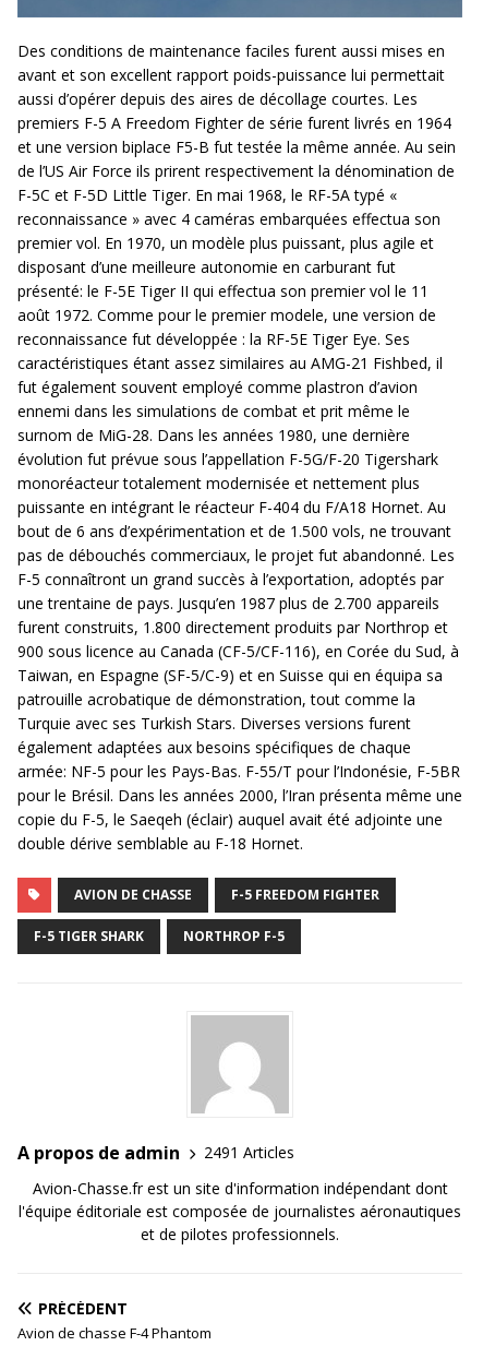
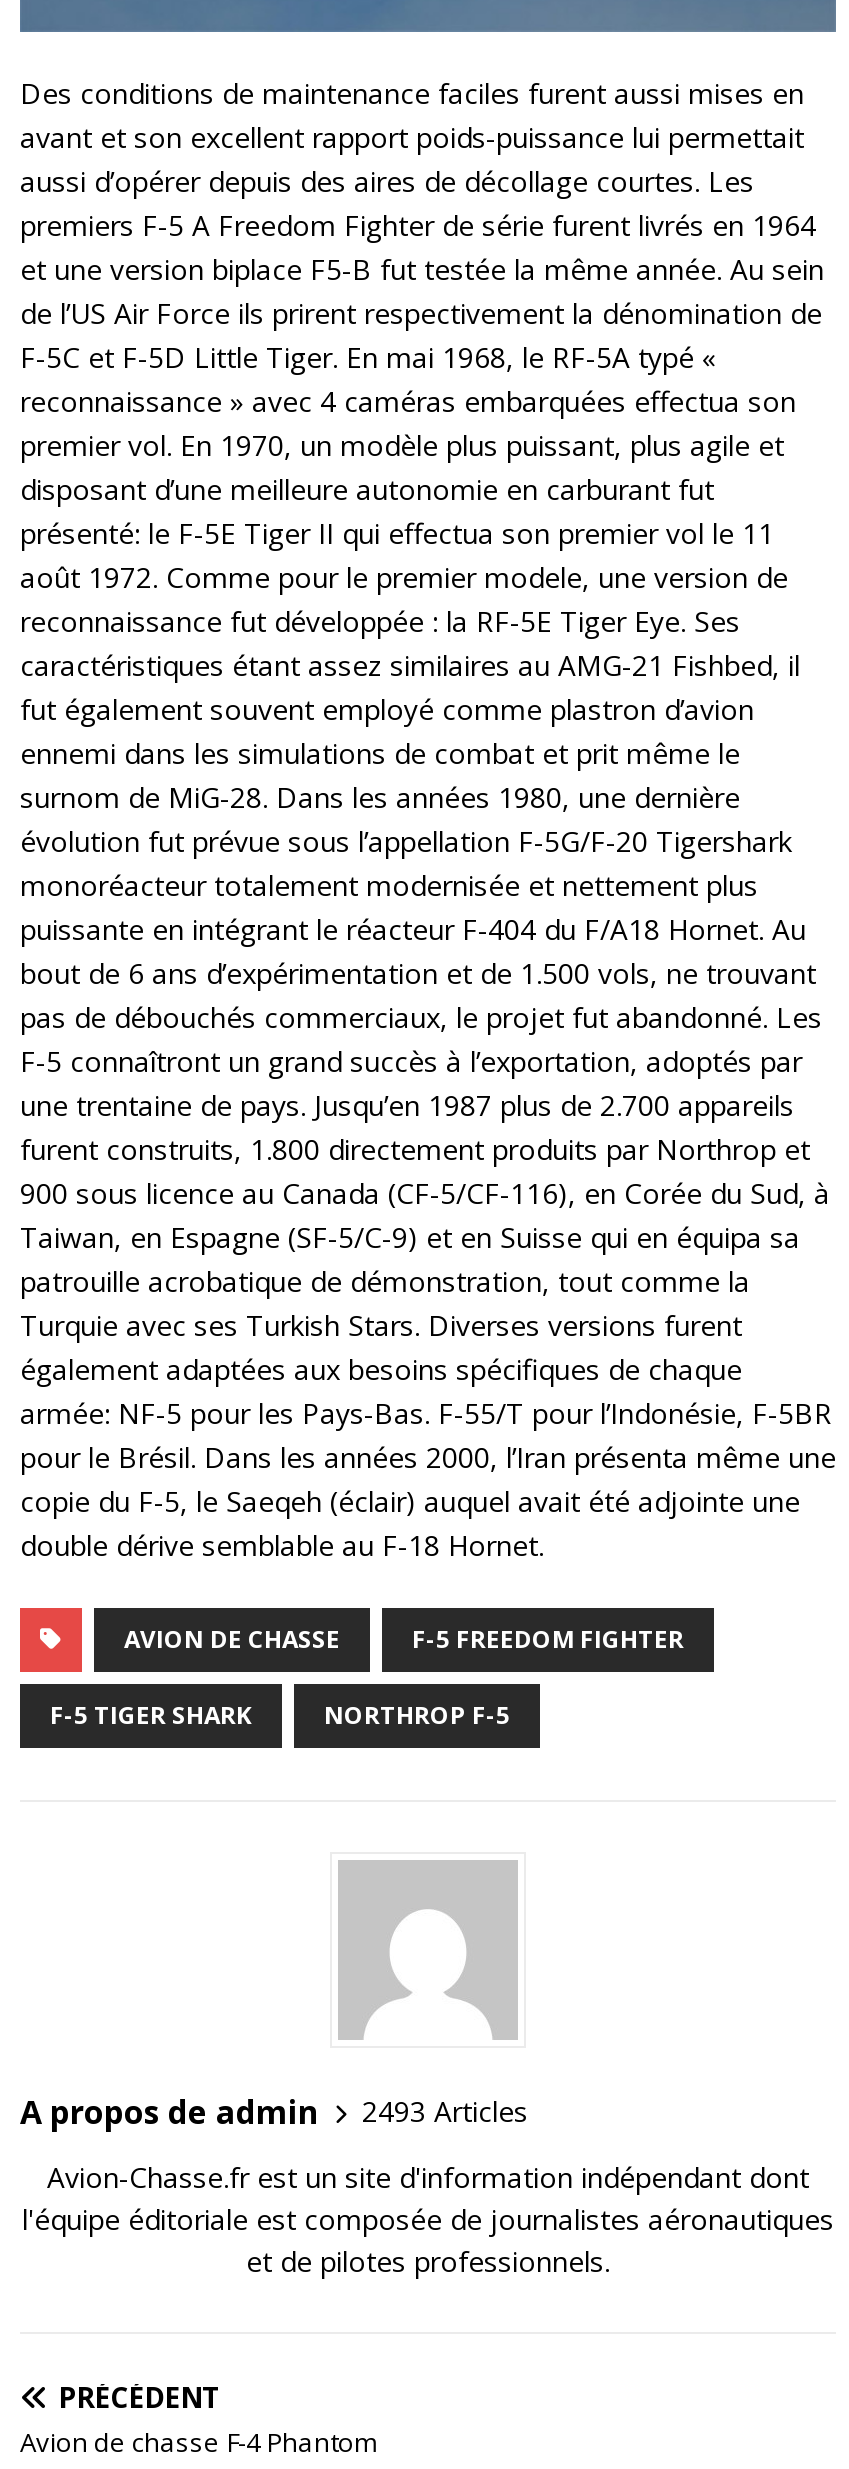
[17,1141,294,1165] A propos de admin 2491 Articles -> [20,2090,528,2134] A propos de admin 2493 Articles

